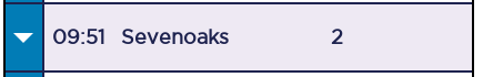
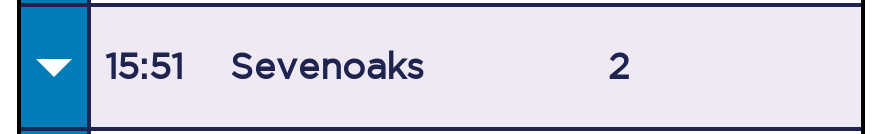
[52,27,229,48] 09:51 Sevenoaks -> [105,48,424,86] 15:51 Sevenoaks

